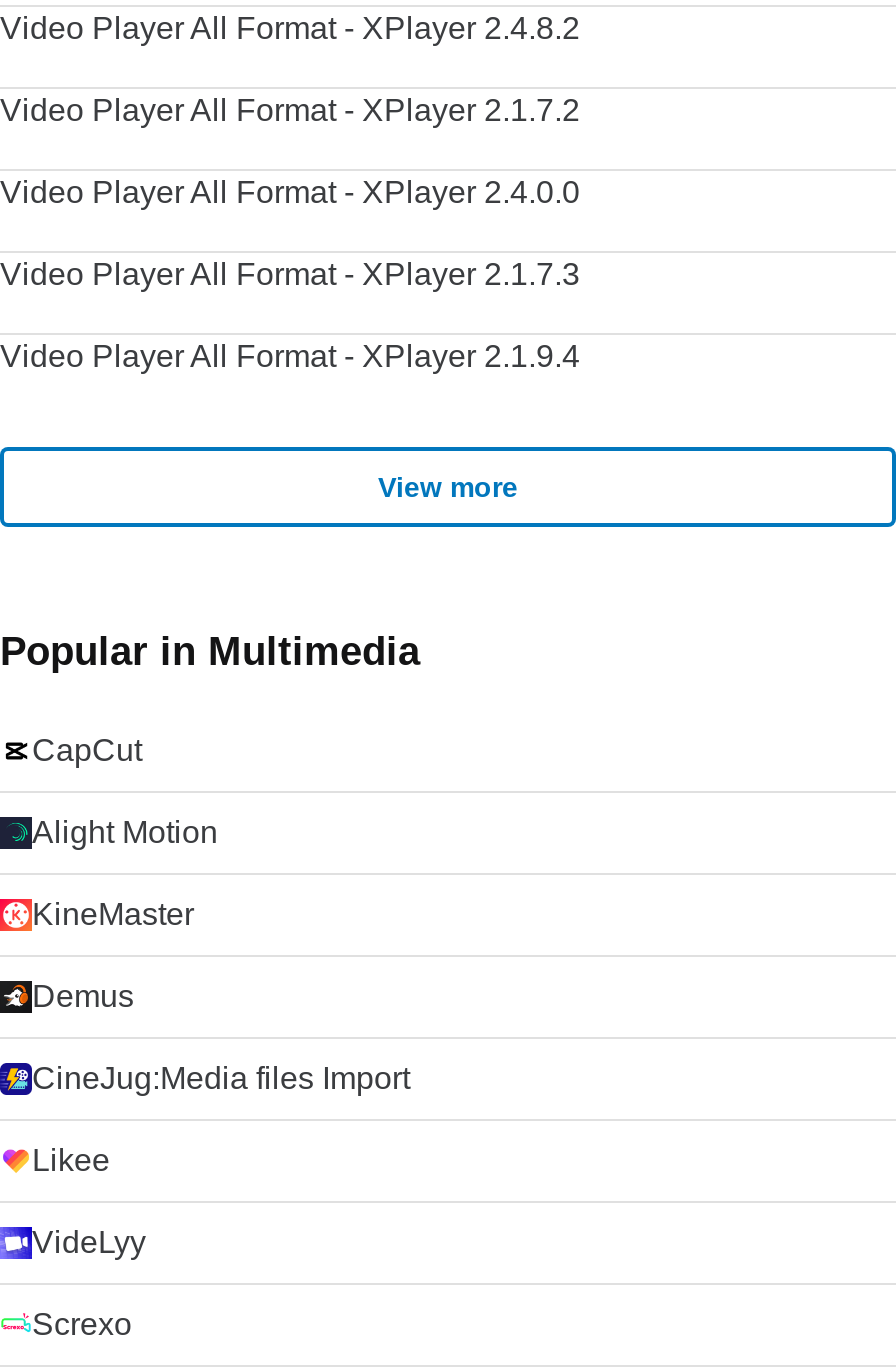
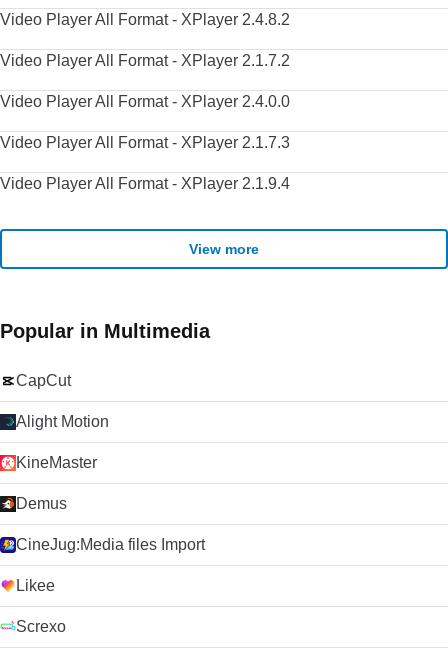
[32,1225,146,1259] VideLyy -> none

